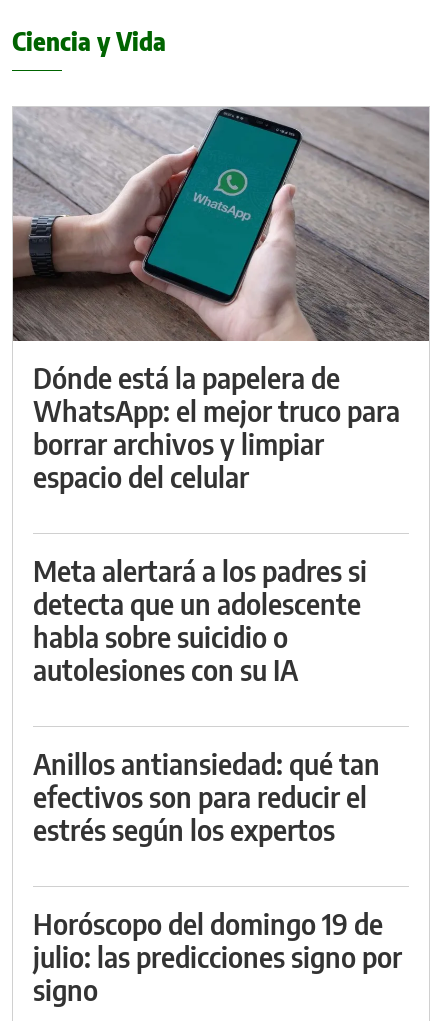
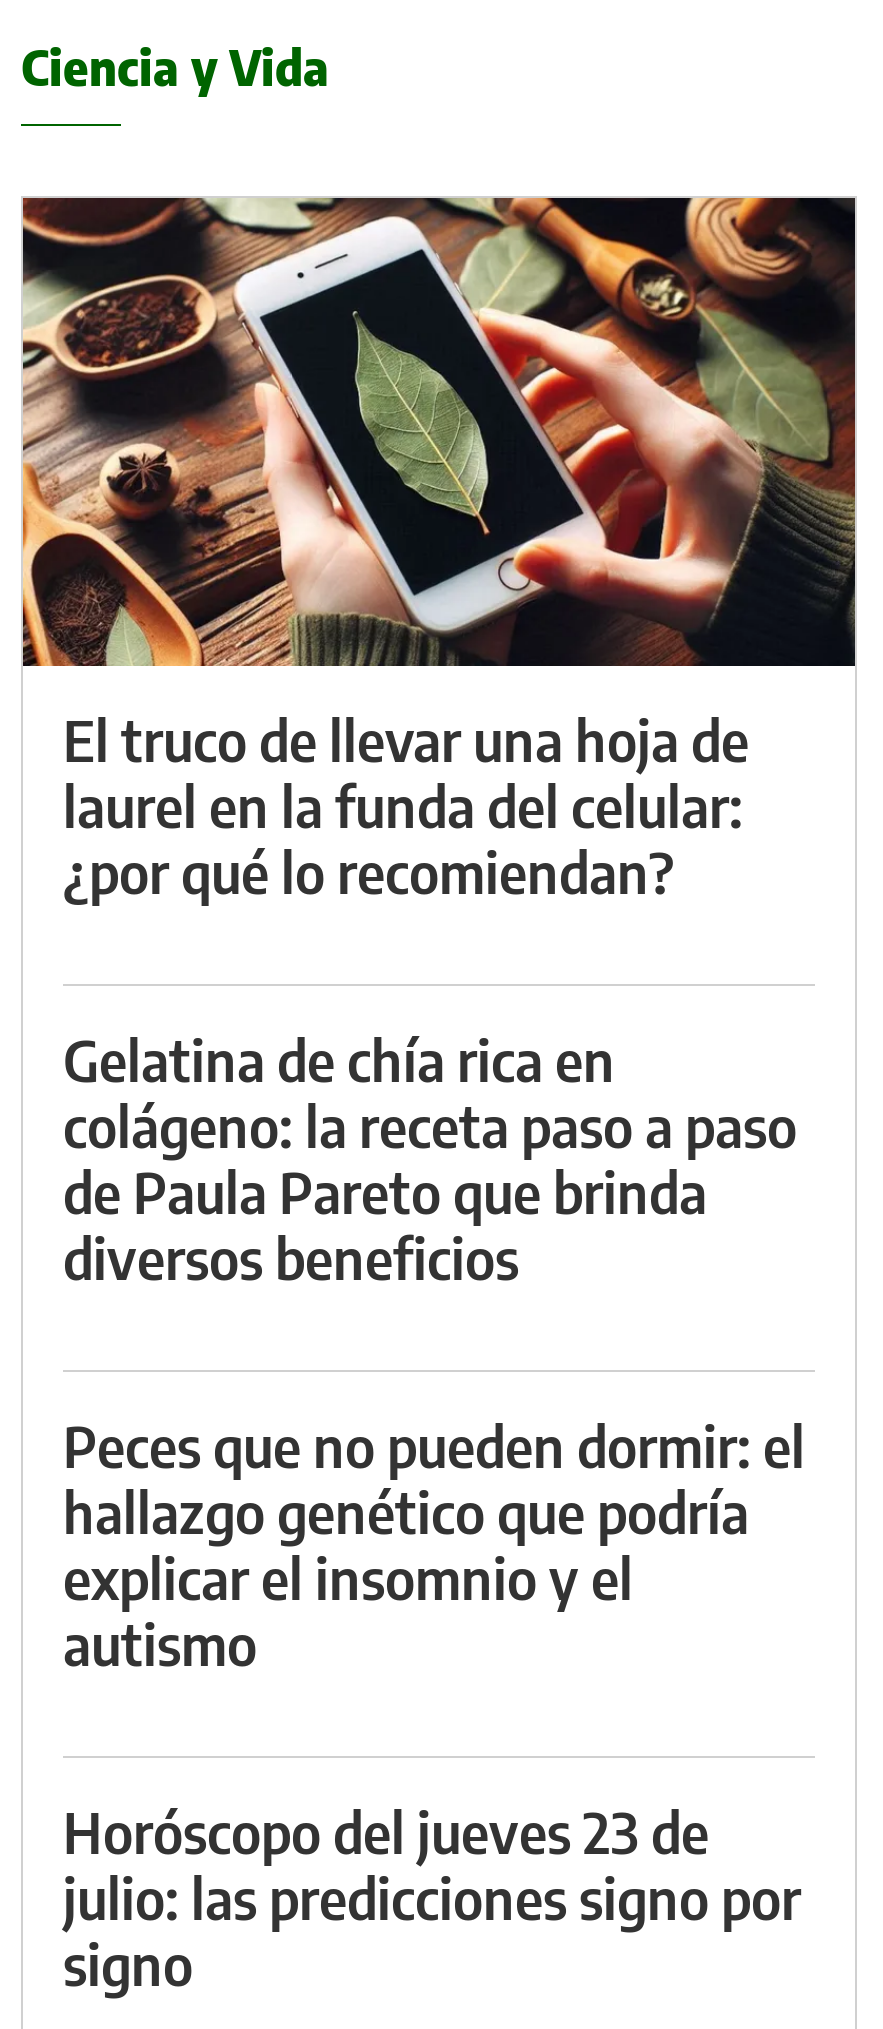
[12,106,430,494] [image] | Dónde está la papelera de | WhatsApp: el mejor truco para | borrar archivos y limpiar | espacio del celular -> [21,196,855,906] [image] | El truco de llevar una hoja de | laurel en la funda del celular: | ¿por qué lo recomiendan?
[33,553,367,687] Meta alertará a los padres si | detecta que un adolescente | habla sobre suicidio o | autolesiones con su IA -> [63,1024,797,1292] Gelatina de chía rica en | colágeno: la receta paso a paso | de Paula Pareto que brinda | diversos beneficios
[33,746,380,847] Anillos antiansiedad: qué tan | efectivos son para reducir el | estrés según los expertos -> [63,1410,805,1678] Peces que no pueden dormir: el | hallazgo genético que podría | explicar el insomnio y el | autismo
[33,906,383,941] Horóscopo del domingo 19 de -> [63,1796,709,1866] Horóscopo del jueves 23 de

